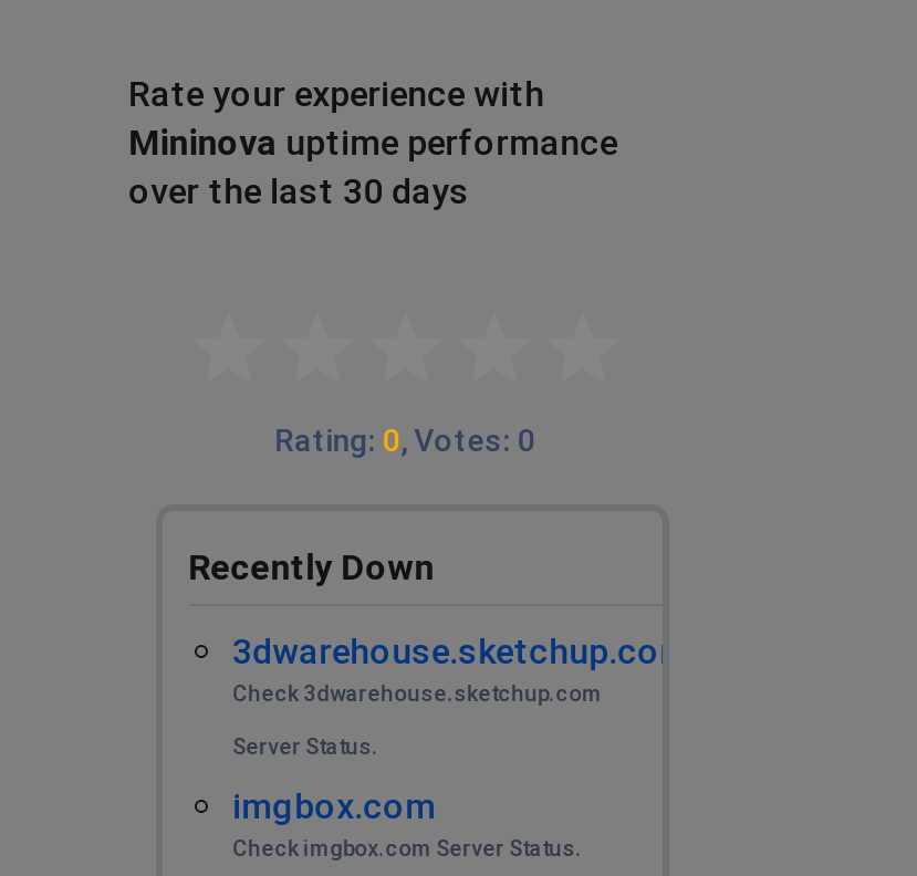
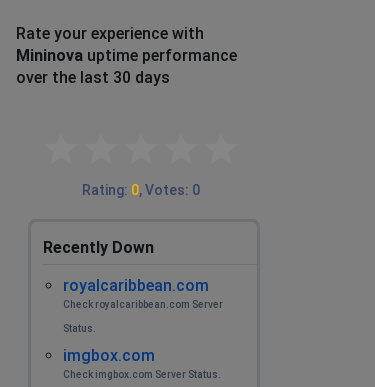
[233,631,691,706] 3dwarehouse.sketchup.com | Check 3dwarehouse.sketchup.com -> [63,276,223,310] royalcaribbean.com | Check royalcaribbean.com Server
[233,735,379,759] Server Status. -> [63,323,96,334] Status.

